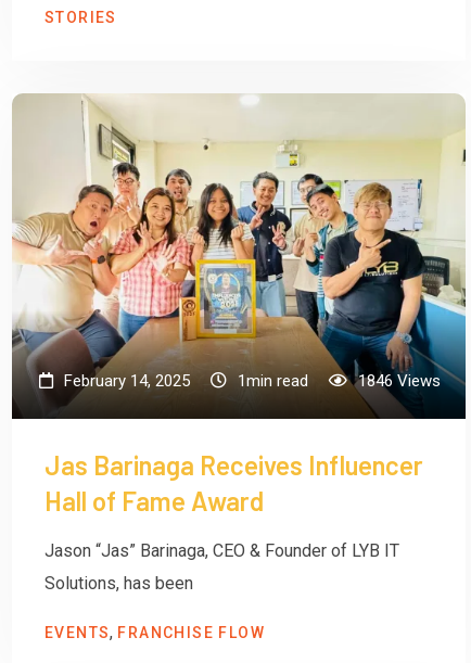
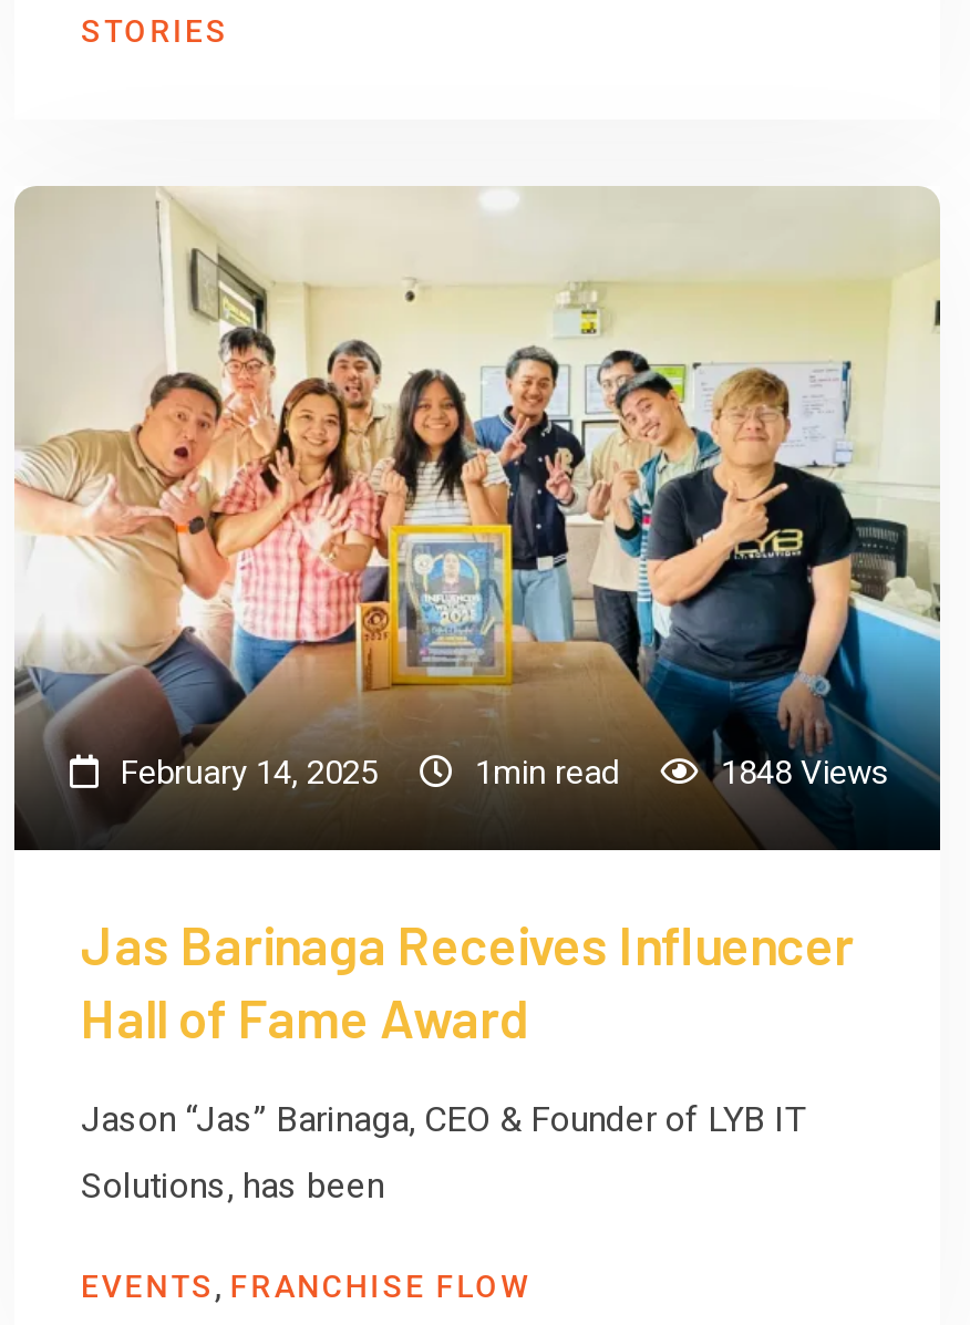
[358,372,441,391] 1846 Views -> [721,754,889,793] 1848 Views

